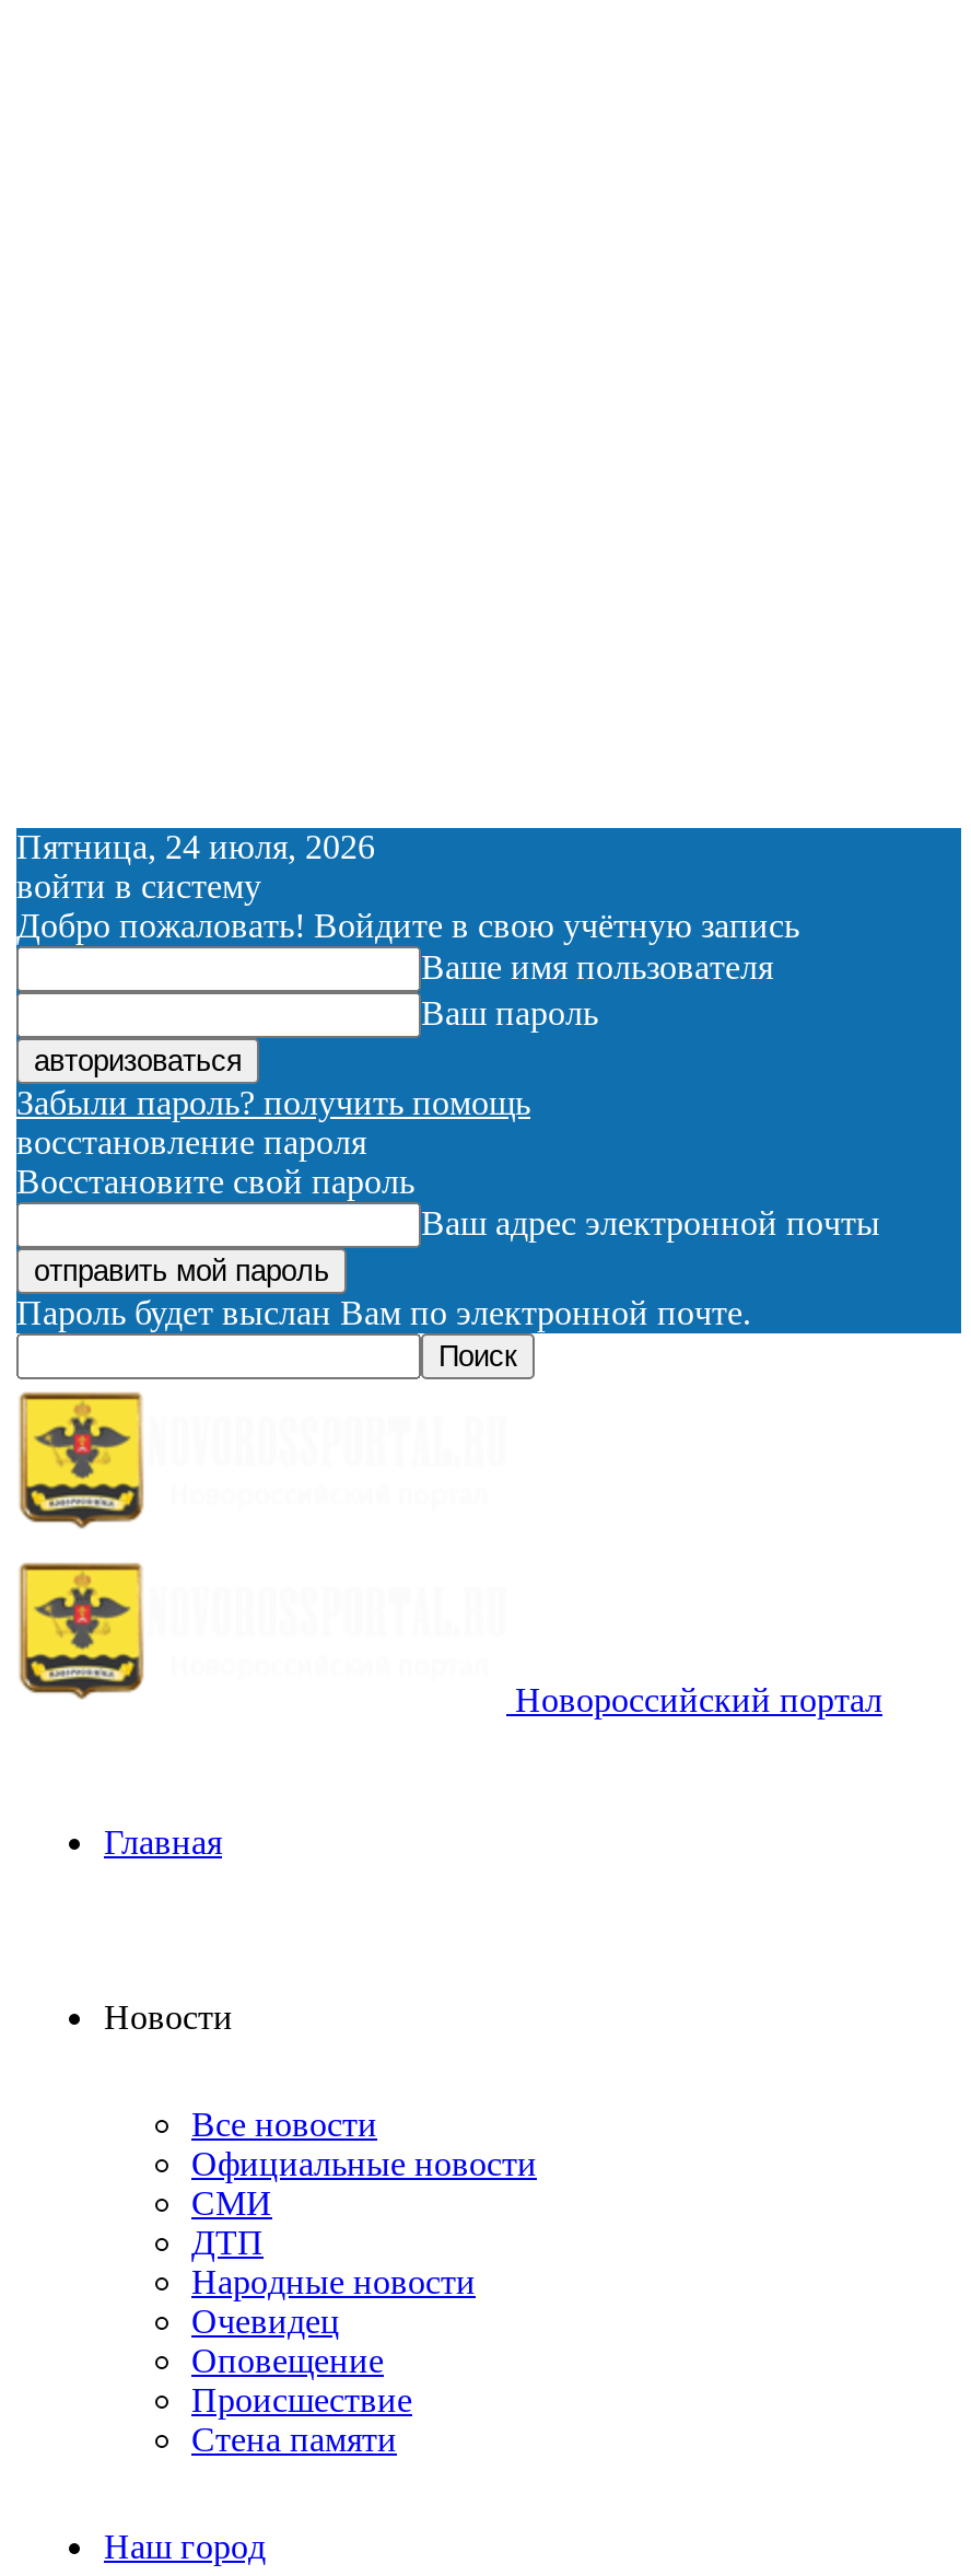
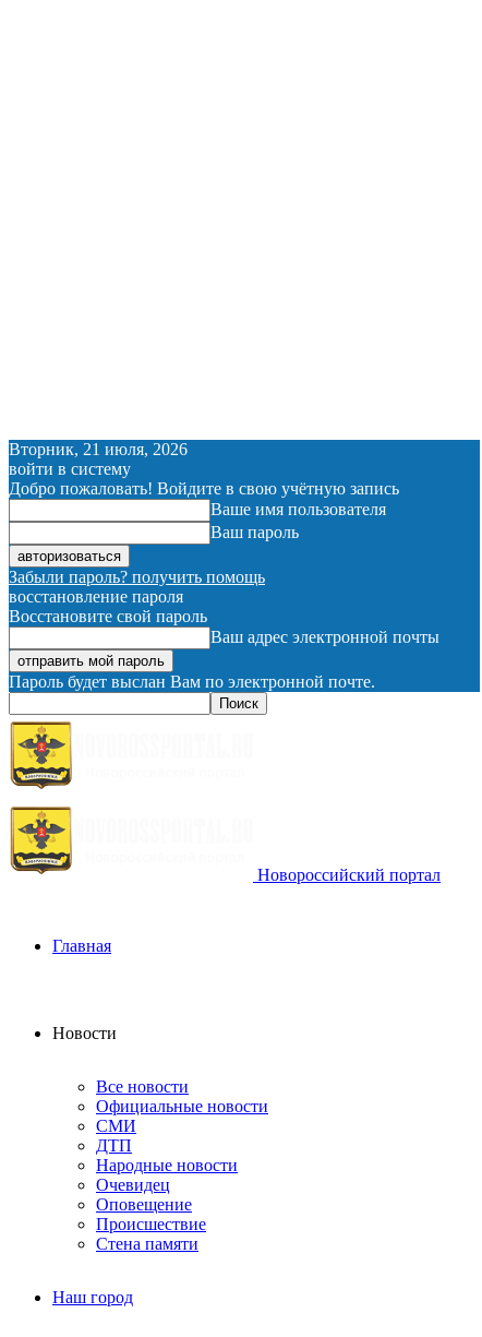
[16,828,375,865] Пятница, 24 июля, 2026 -> [9,440,188,458] Вторник, 21 июля, 2026

